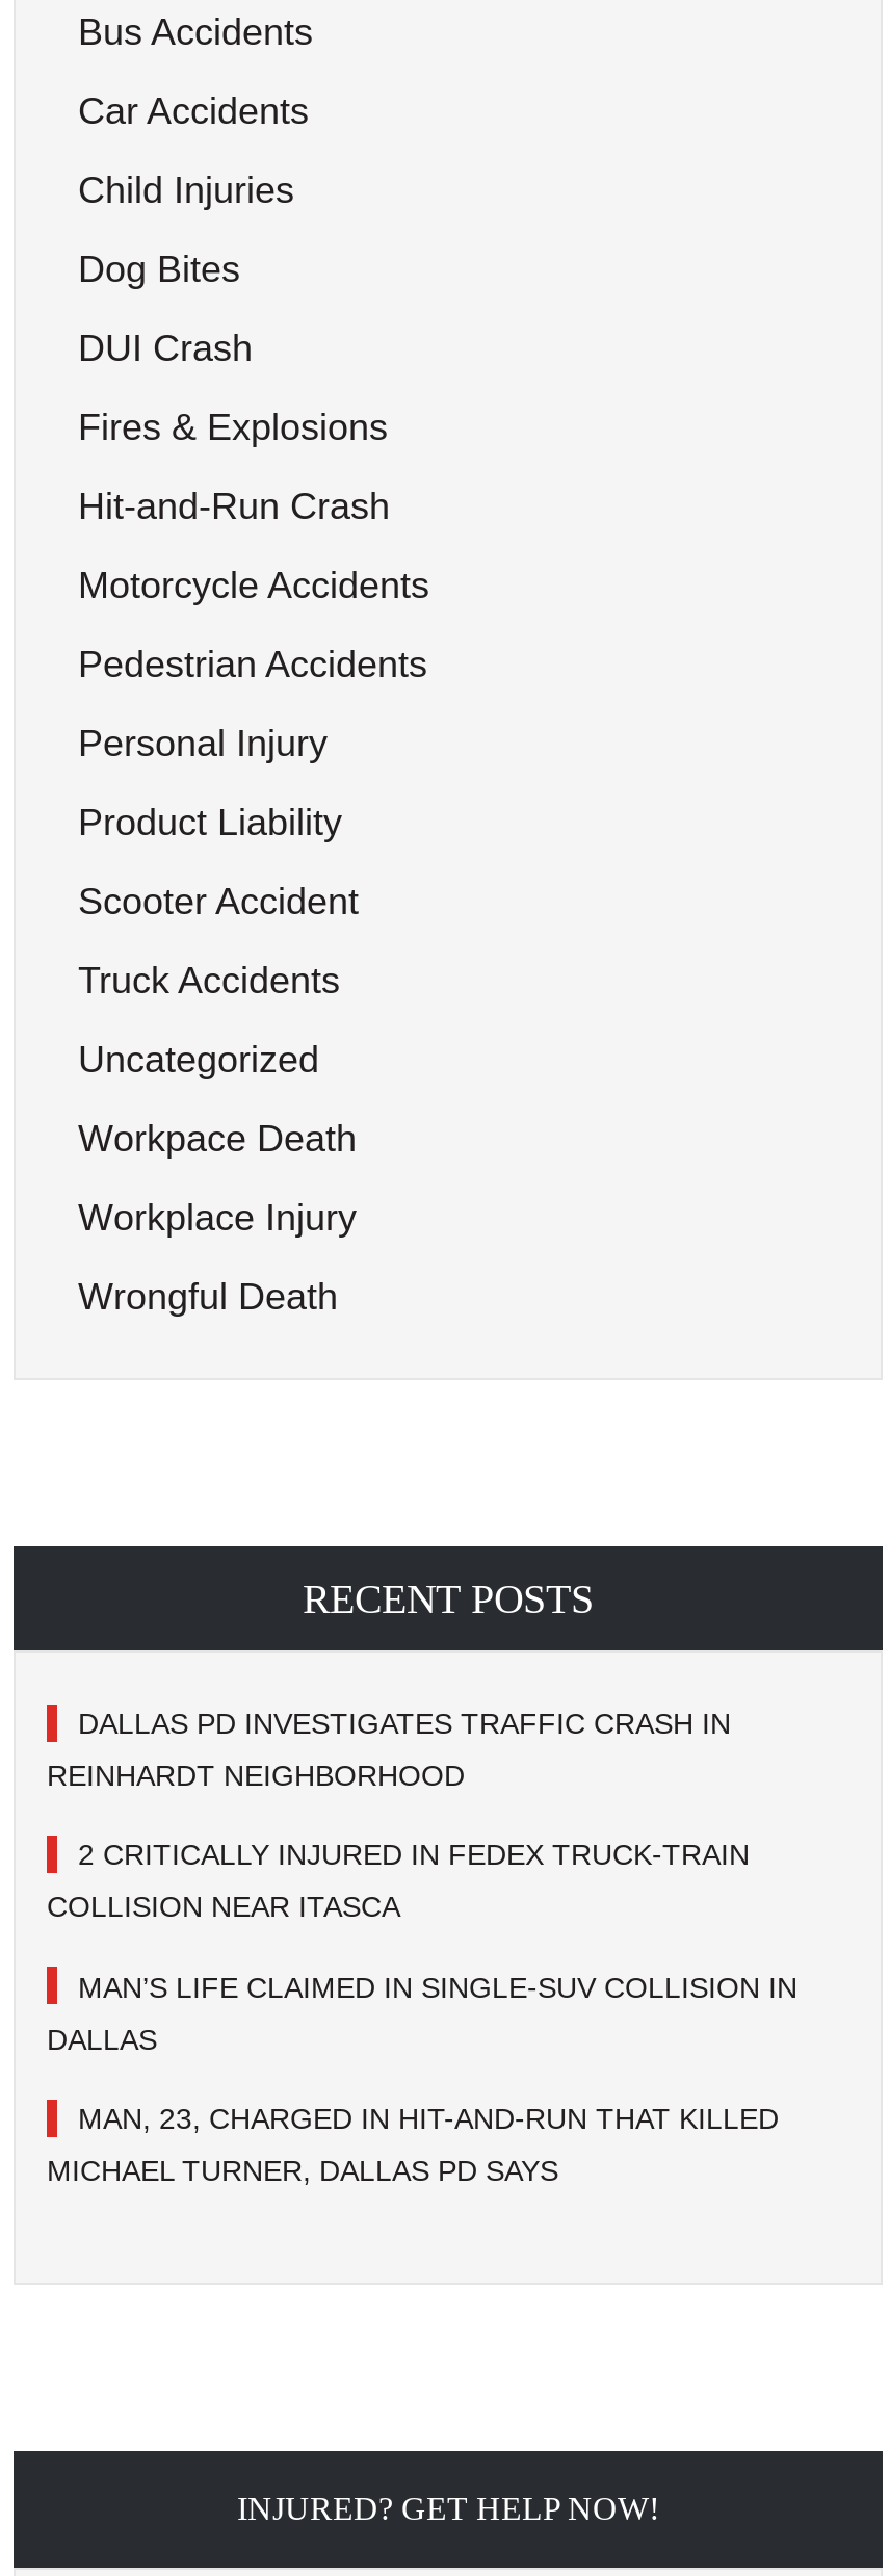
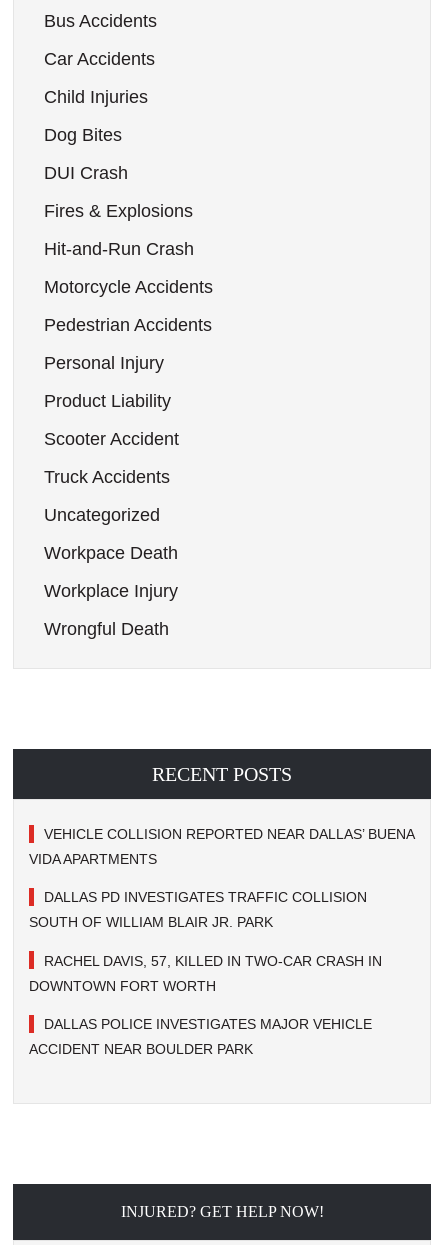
[78,1707,731,1740] DALLAS PD INVESTIGATES TRAFFIC CRASH IN -> [44,826,414,842] VEHICLE COLLISION REPORTED NEAR DALLAS’ BUENA
[47,1759,465,1792] REINHARDT NEIGHBORHOOD -> [29,851,157,867] VIDA APARTMENTS
[78,1838,750,1872] 2 CRITICALLY INJURED IN FEDEX TRUCK-TRAIN -> [44,889,367,905] DALLAS PD INVESTIGATES TRAFFIC COLLISION
[47,1890,400,1924] COLLISION NEAR ITASCA -> [29,914,273,930] SOUTH OF WILLIAM BLAIR JR. PARK
[78,1970,797,2003] MAN’S LIFE CLAIMED IN SINGLE-SUV COLLISION IN -> [44,953,382,969] RACHEL DAVIS, 57, KILLED IN TWO-CAR CRASH IN
[47,2022,165,2055] DALLAS -> [29,978,220,994] DOWNTOWN FORT WORTH
[78,2101,779,2135] MAN, 23, CHARGED IN HIT-AND-RUN THAT KILLED -> [44,1016,372,1032] DALLAS POLICE INVESTIGATES MAJOR VEHICLE
[47,2153,567,2187] MICHAEL TURNER, DALLAS PD SAYS -> [29,1041,257,1057] ACCIDENT NEAR BOULDER PARK

